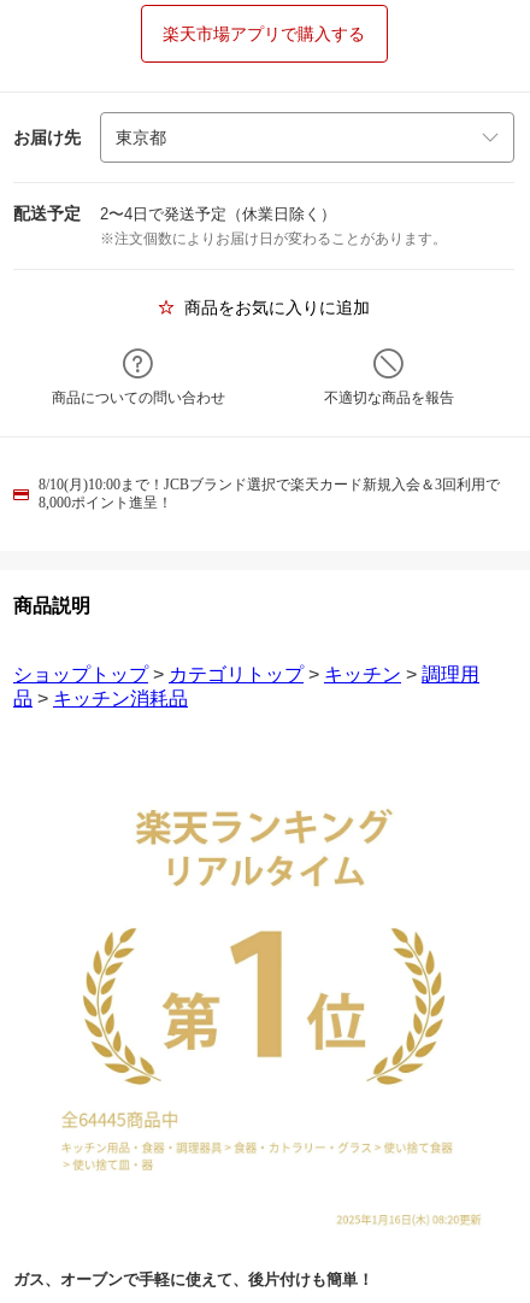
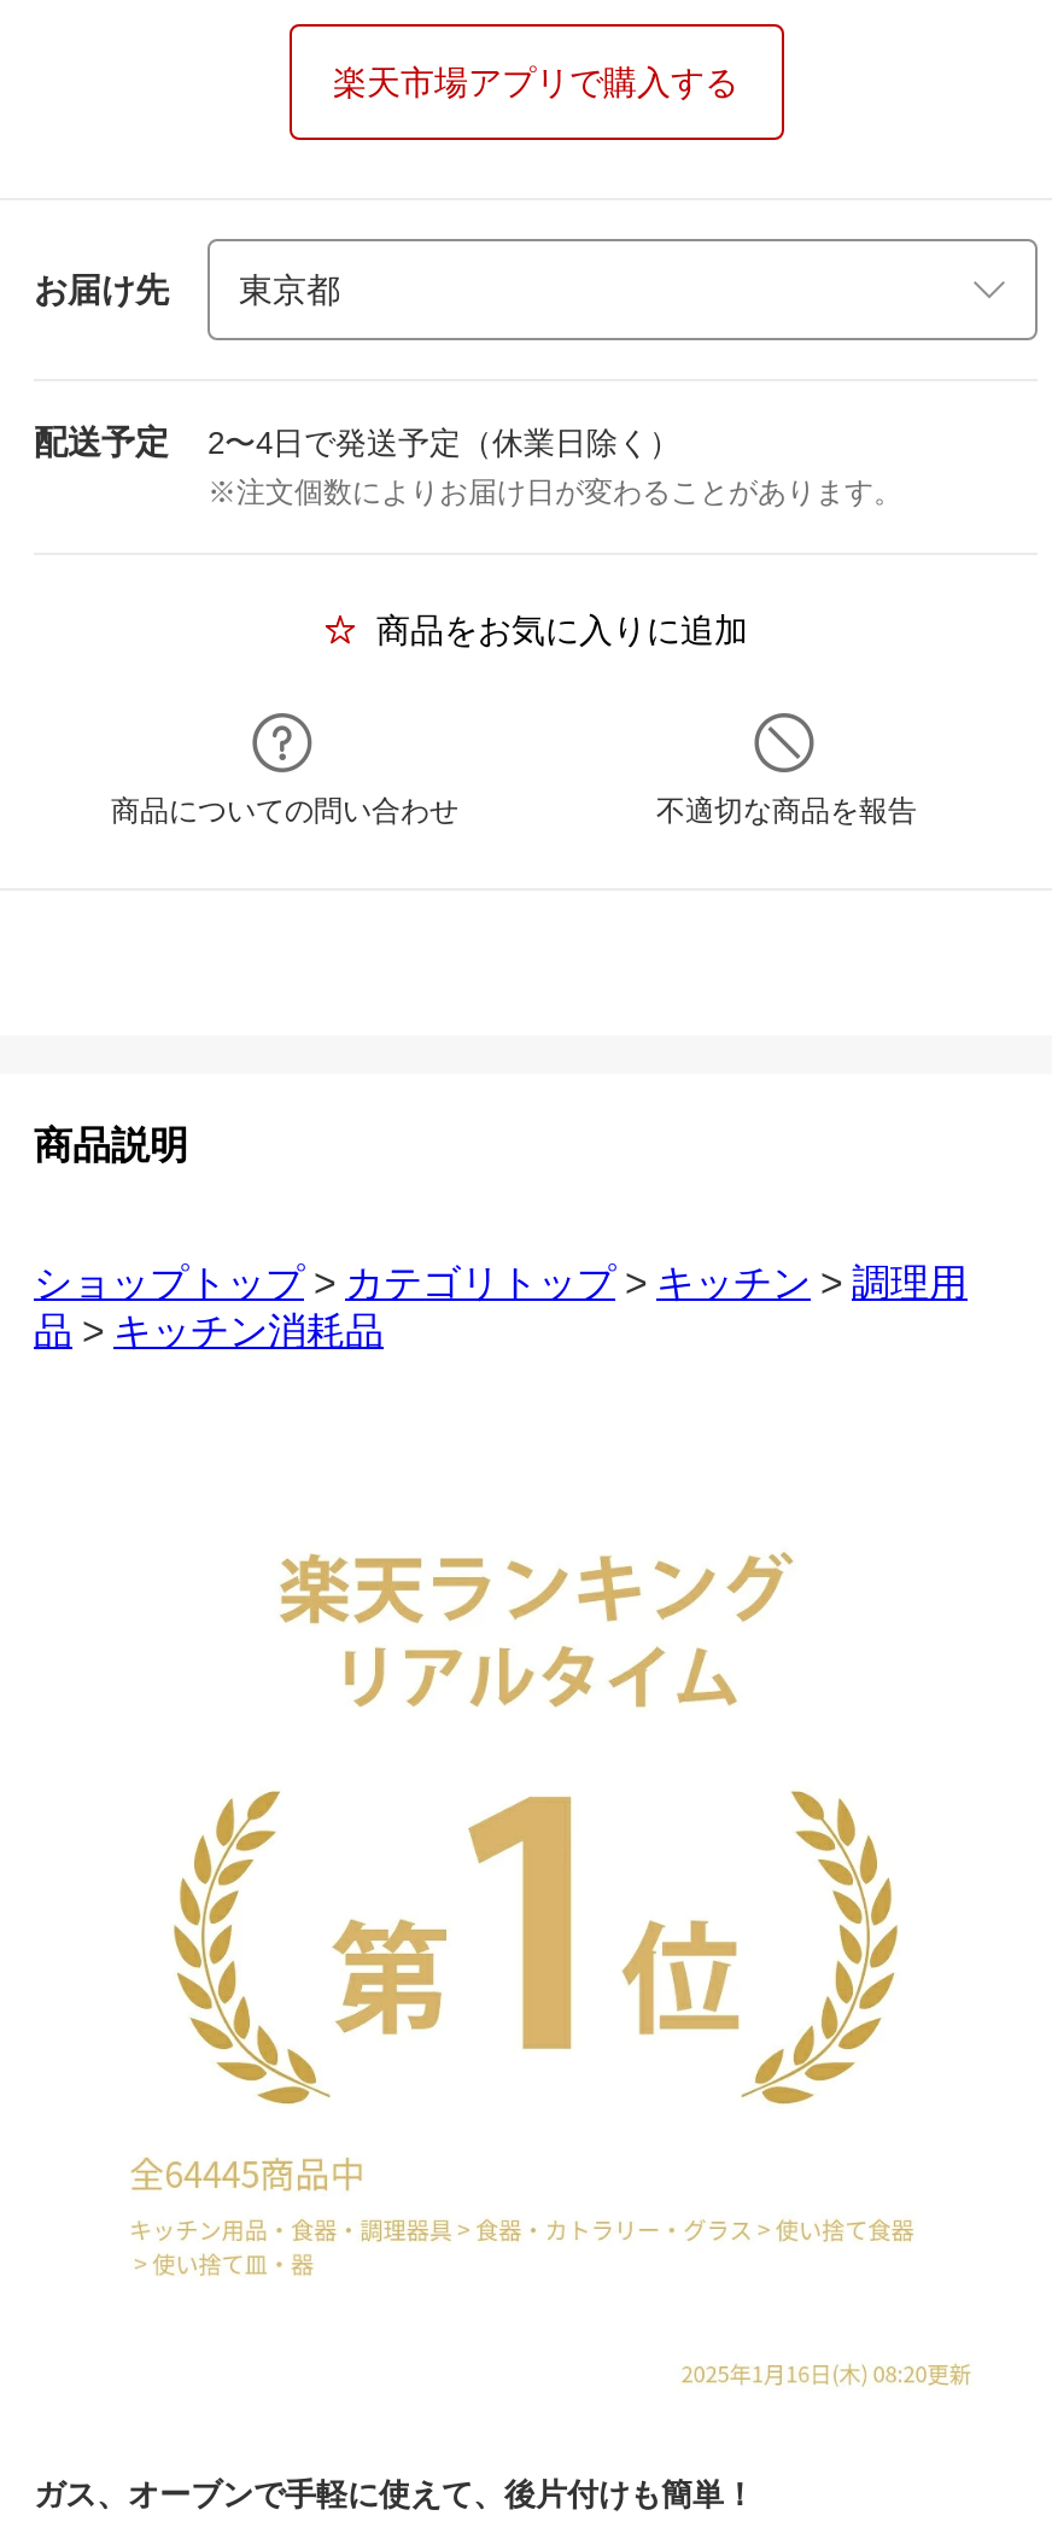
[39,476,500,511] 8/10(月)10:00まで！JCBブランド選択で楽天カード新規入会＆3回利用で | 8,000ポイント進呈！ -> none

